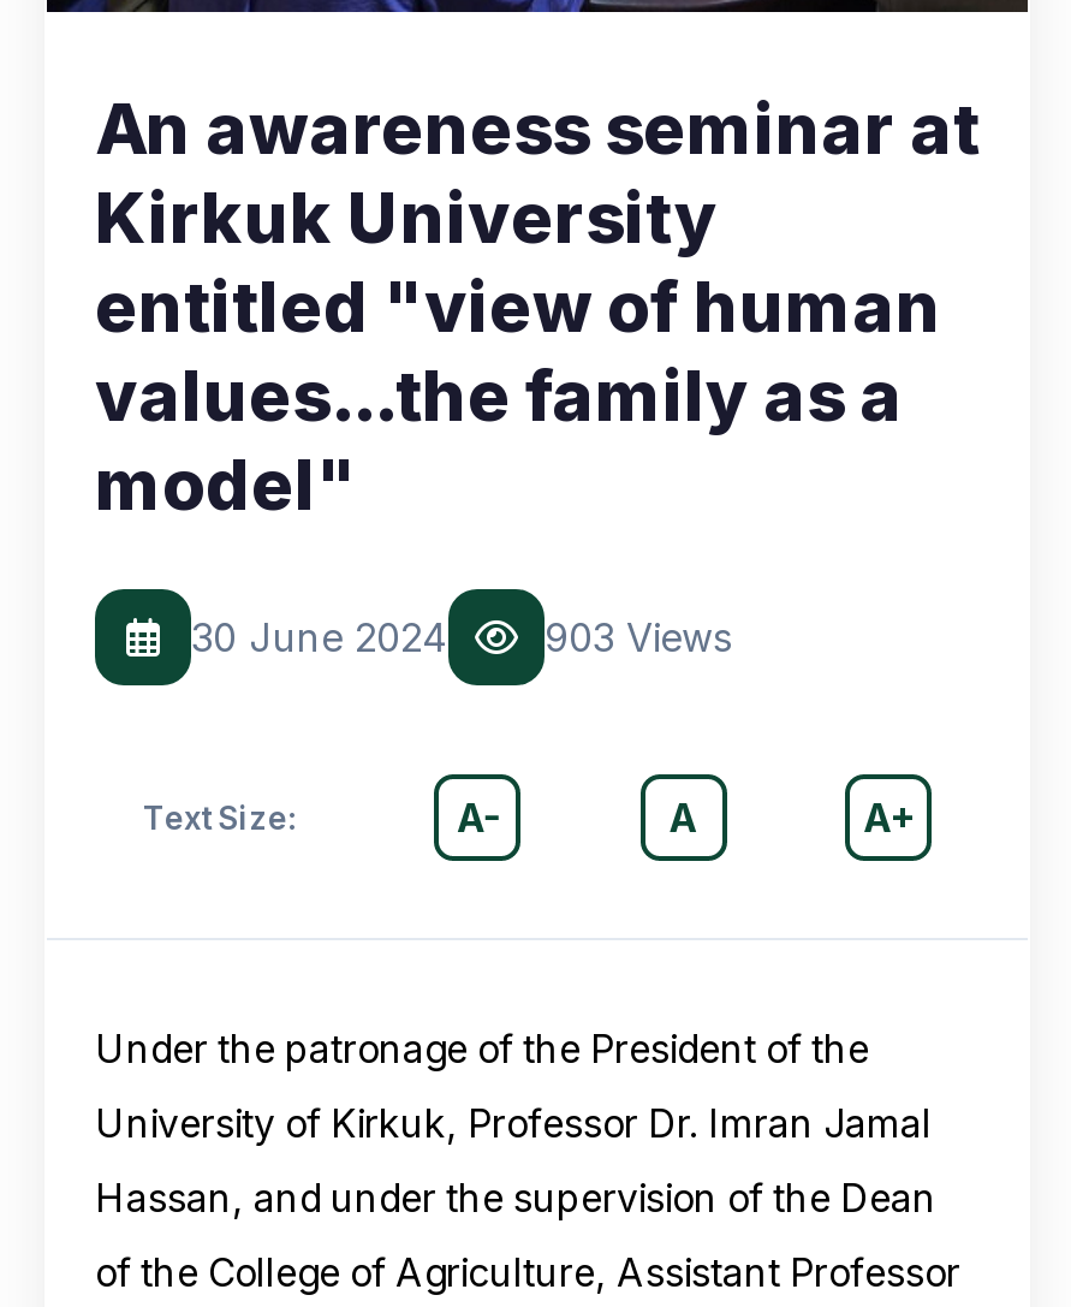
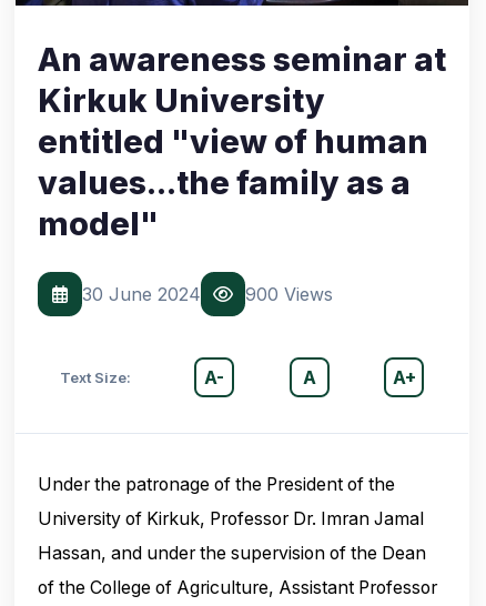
[191,613,732,661] 30 June 2024 903 Views -> [82,283,333,305] 30 June 2024 900 Views

